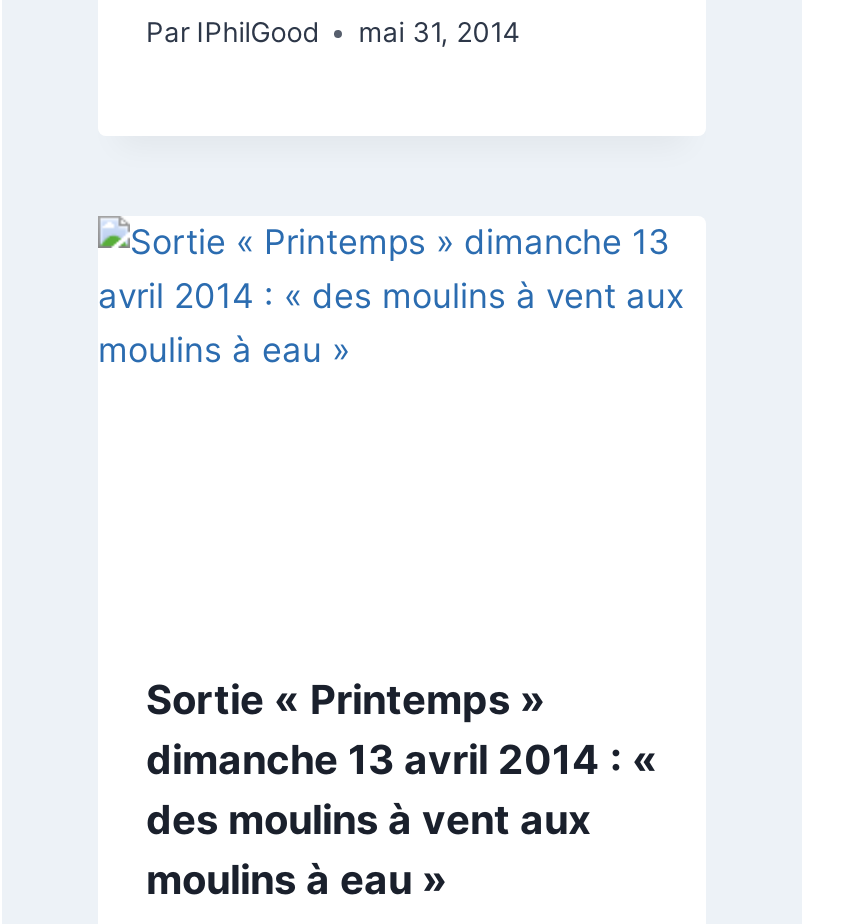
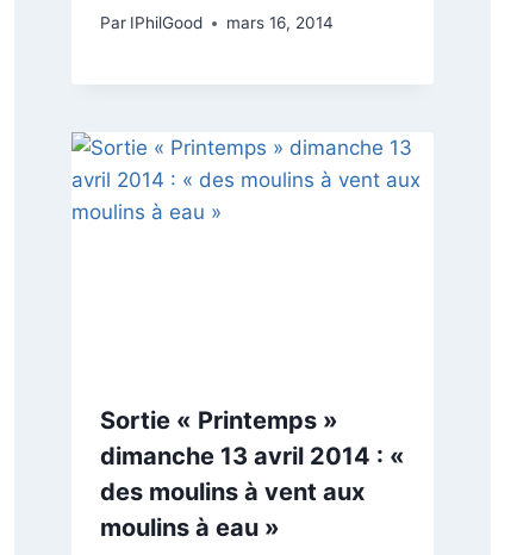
[146,17,520,49] Par IPhilGood mai 31, 2014 -> [100,13,334,33] Par IPhilGood mars 16, 2014

